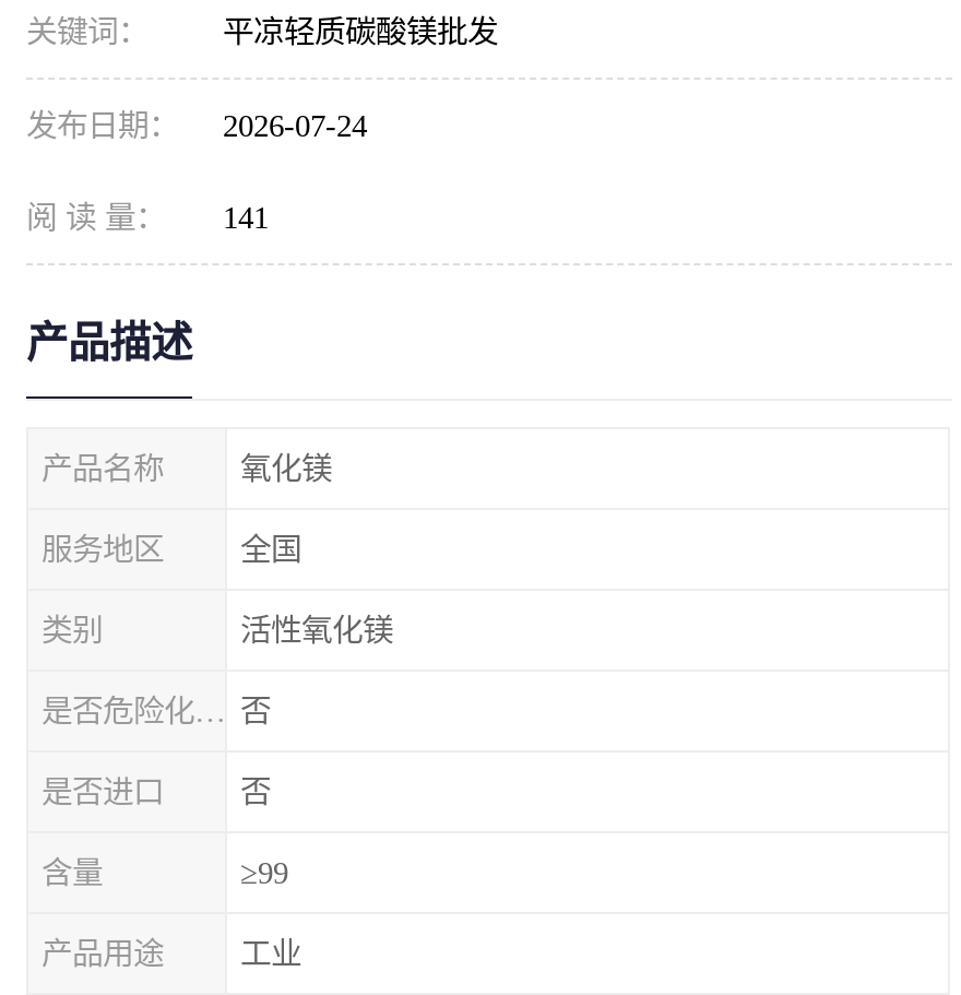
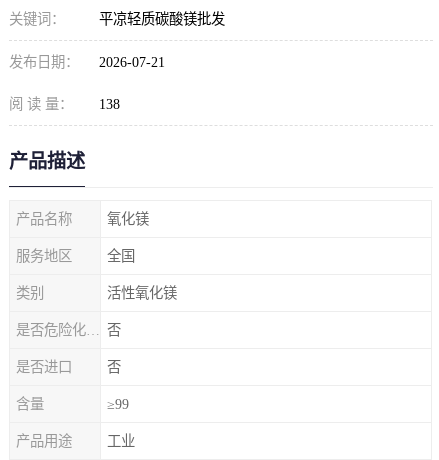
[26,108,367,143] 发布日期： 2026-07-24 -> [9,54,165,70] 发布日期： 2026-07-21
[26,200,269,235] 阅 读 量： 141 -> [9,96,120,112] 阅 读 量： 138

